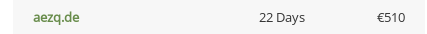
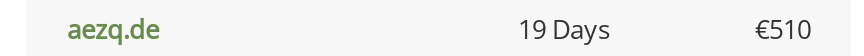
[258,8,304,26] 22 Days -> [518,11,610,47] 19 Days

